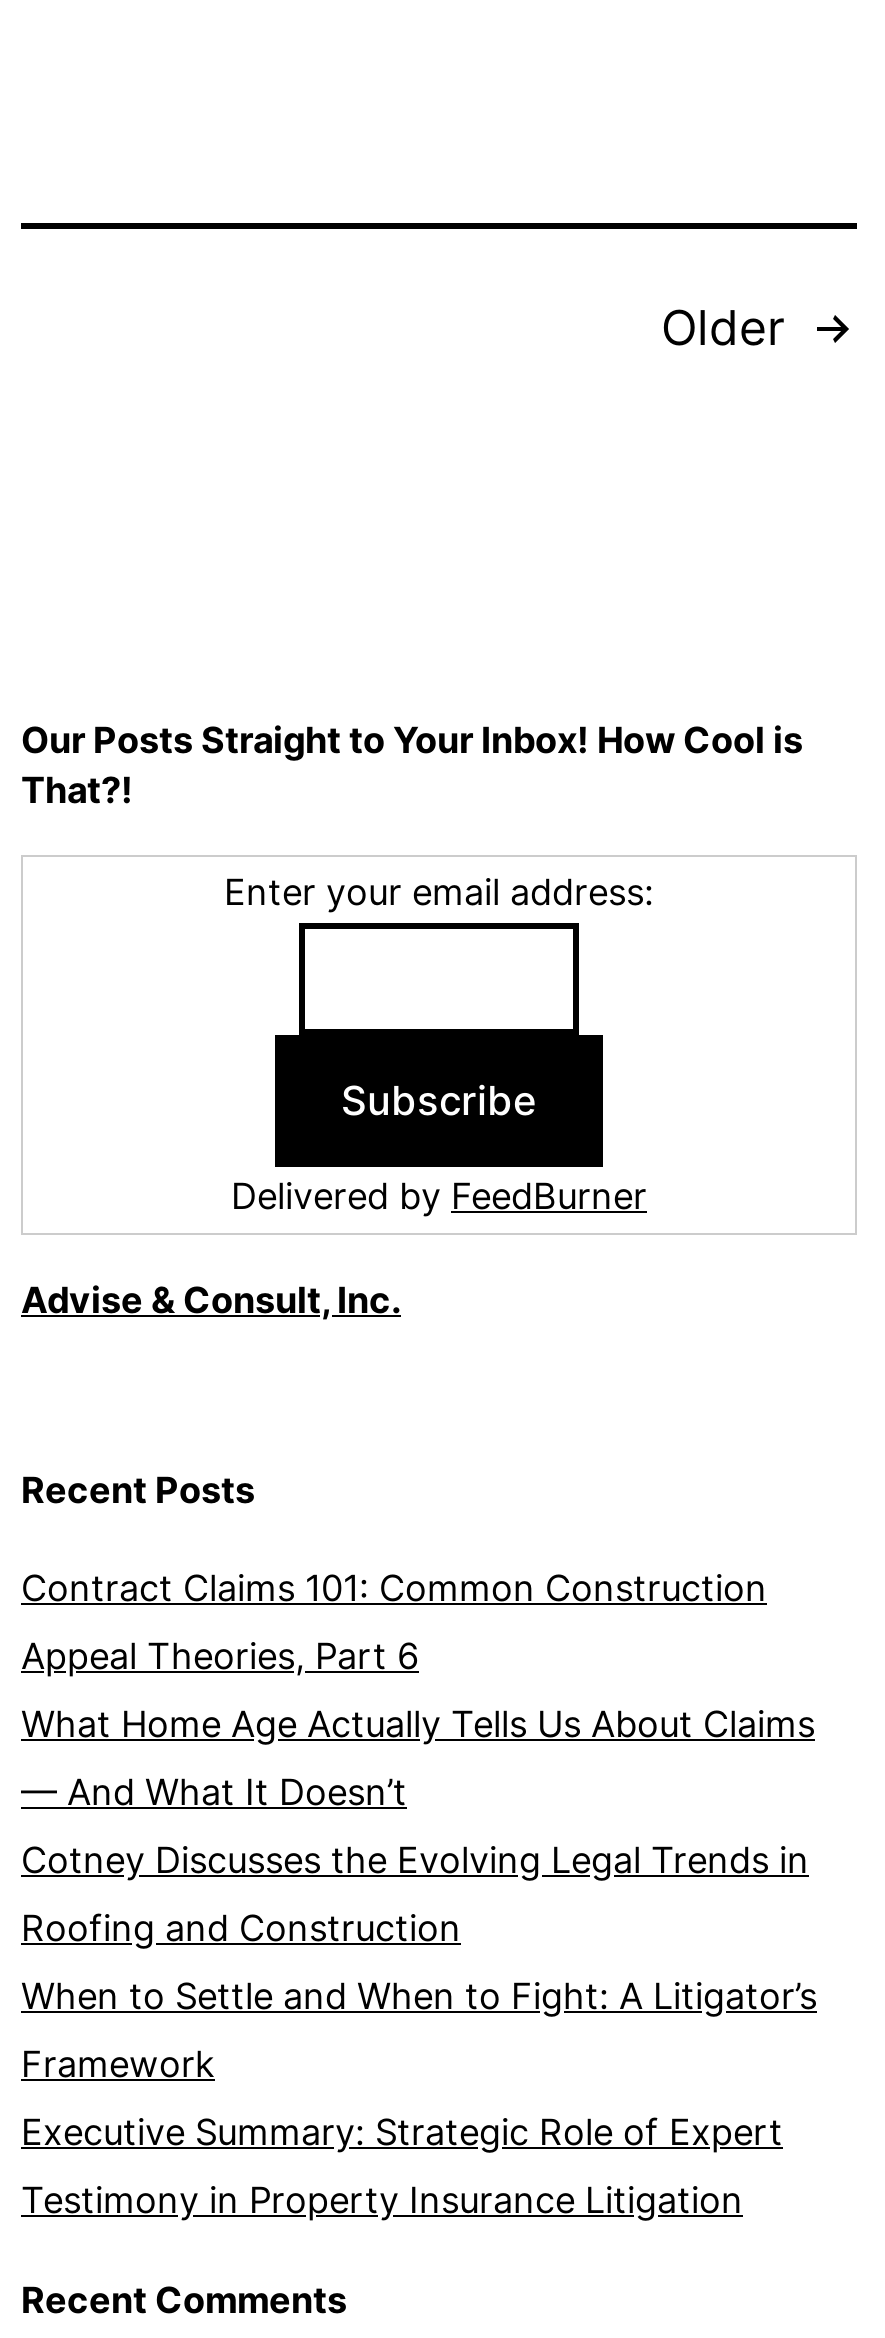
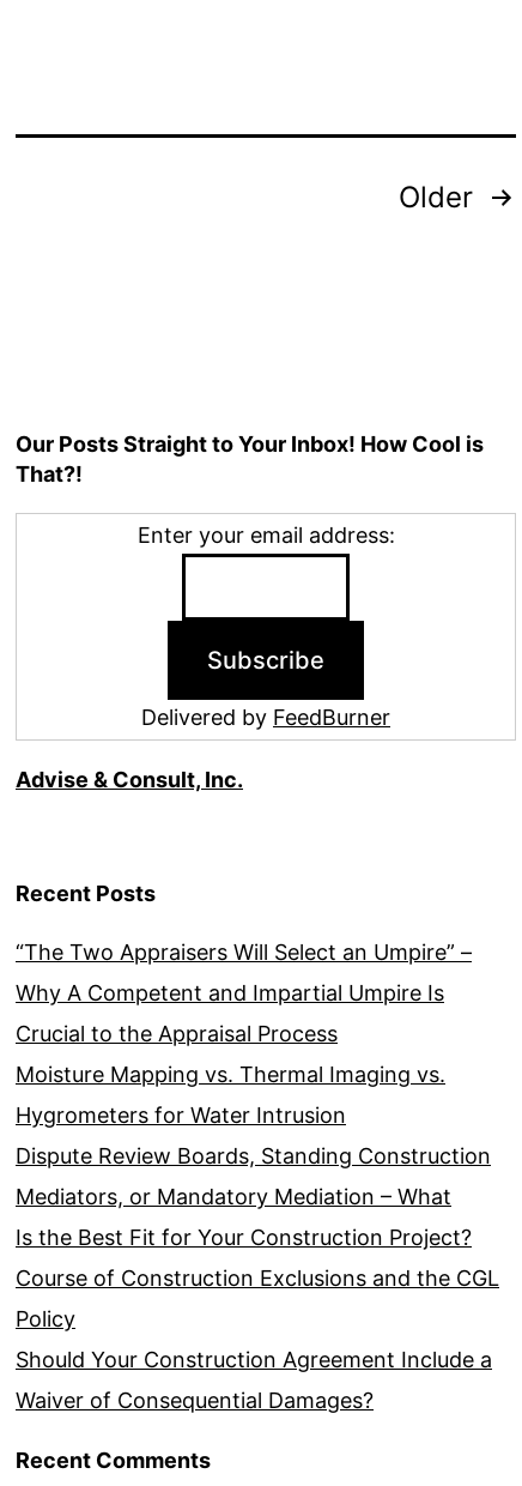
[21,1568,817,2222] Contract Claims 101: Common Construction | Appeal Theories, Part 6 | What Home Age Actually Tells Us About Claims | — And What It Doesn’t | Cotney Discusses the Evolving Legal Trends in | Roofing and Construction | When to Settle and When to Fight: A Litigator’s | Framework | Executive Summary: Strategic Role of Expert | Testimony in Property Insurance Litigation -> [16,940,499,1413] “The Two Appraisers Will Select an Umpire” – | Why A Competent and Impartial Umpire Is | Crucial to the Appraisal Process | Moisture Mapping vs. Thermal Imaging vs. | Hygrometers for Water Intrusion | Dispute Review Boards, Standing Construction | Mediators, or Mandatory Mediation – What | Is the Best Fit for Your Construction Project? | Course of Construction Exclusions and the CGL | Policy | Should Your Construction Agreement Include a | Waiver of Consequential Damages?

